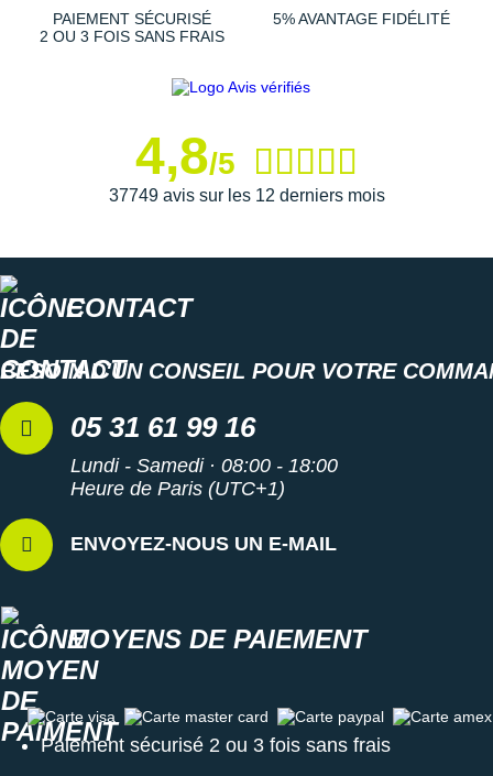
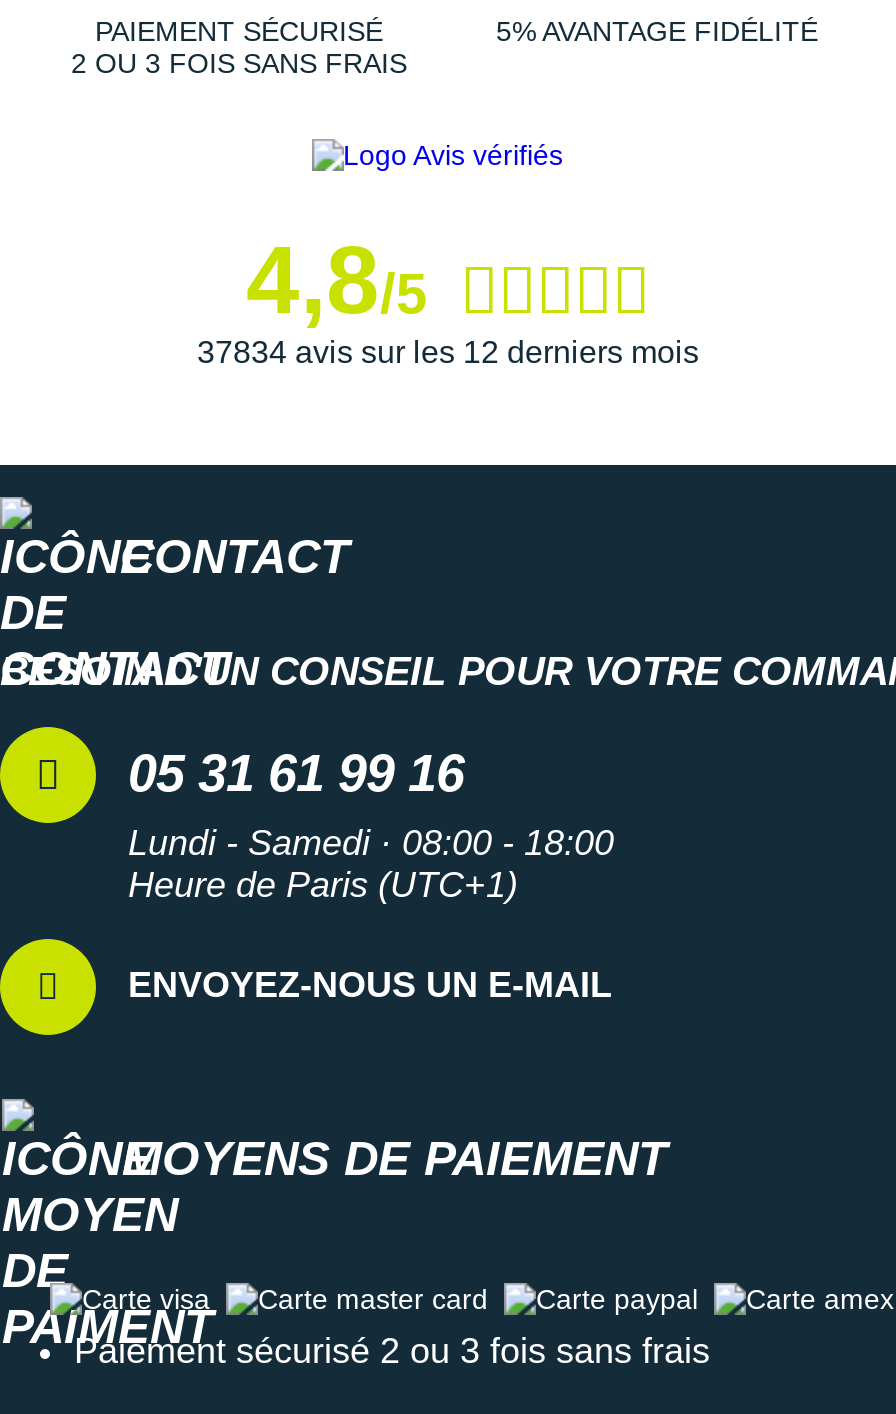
[108,186,385,205] 37749 avis sur les 12 derniers mois -> [197,335,699,369] 37834 avis sur les 12 derniers mois

